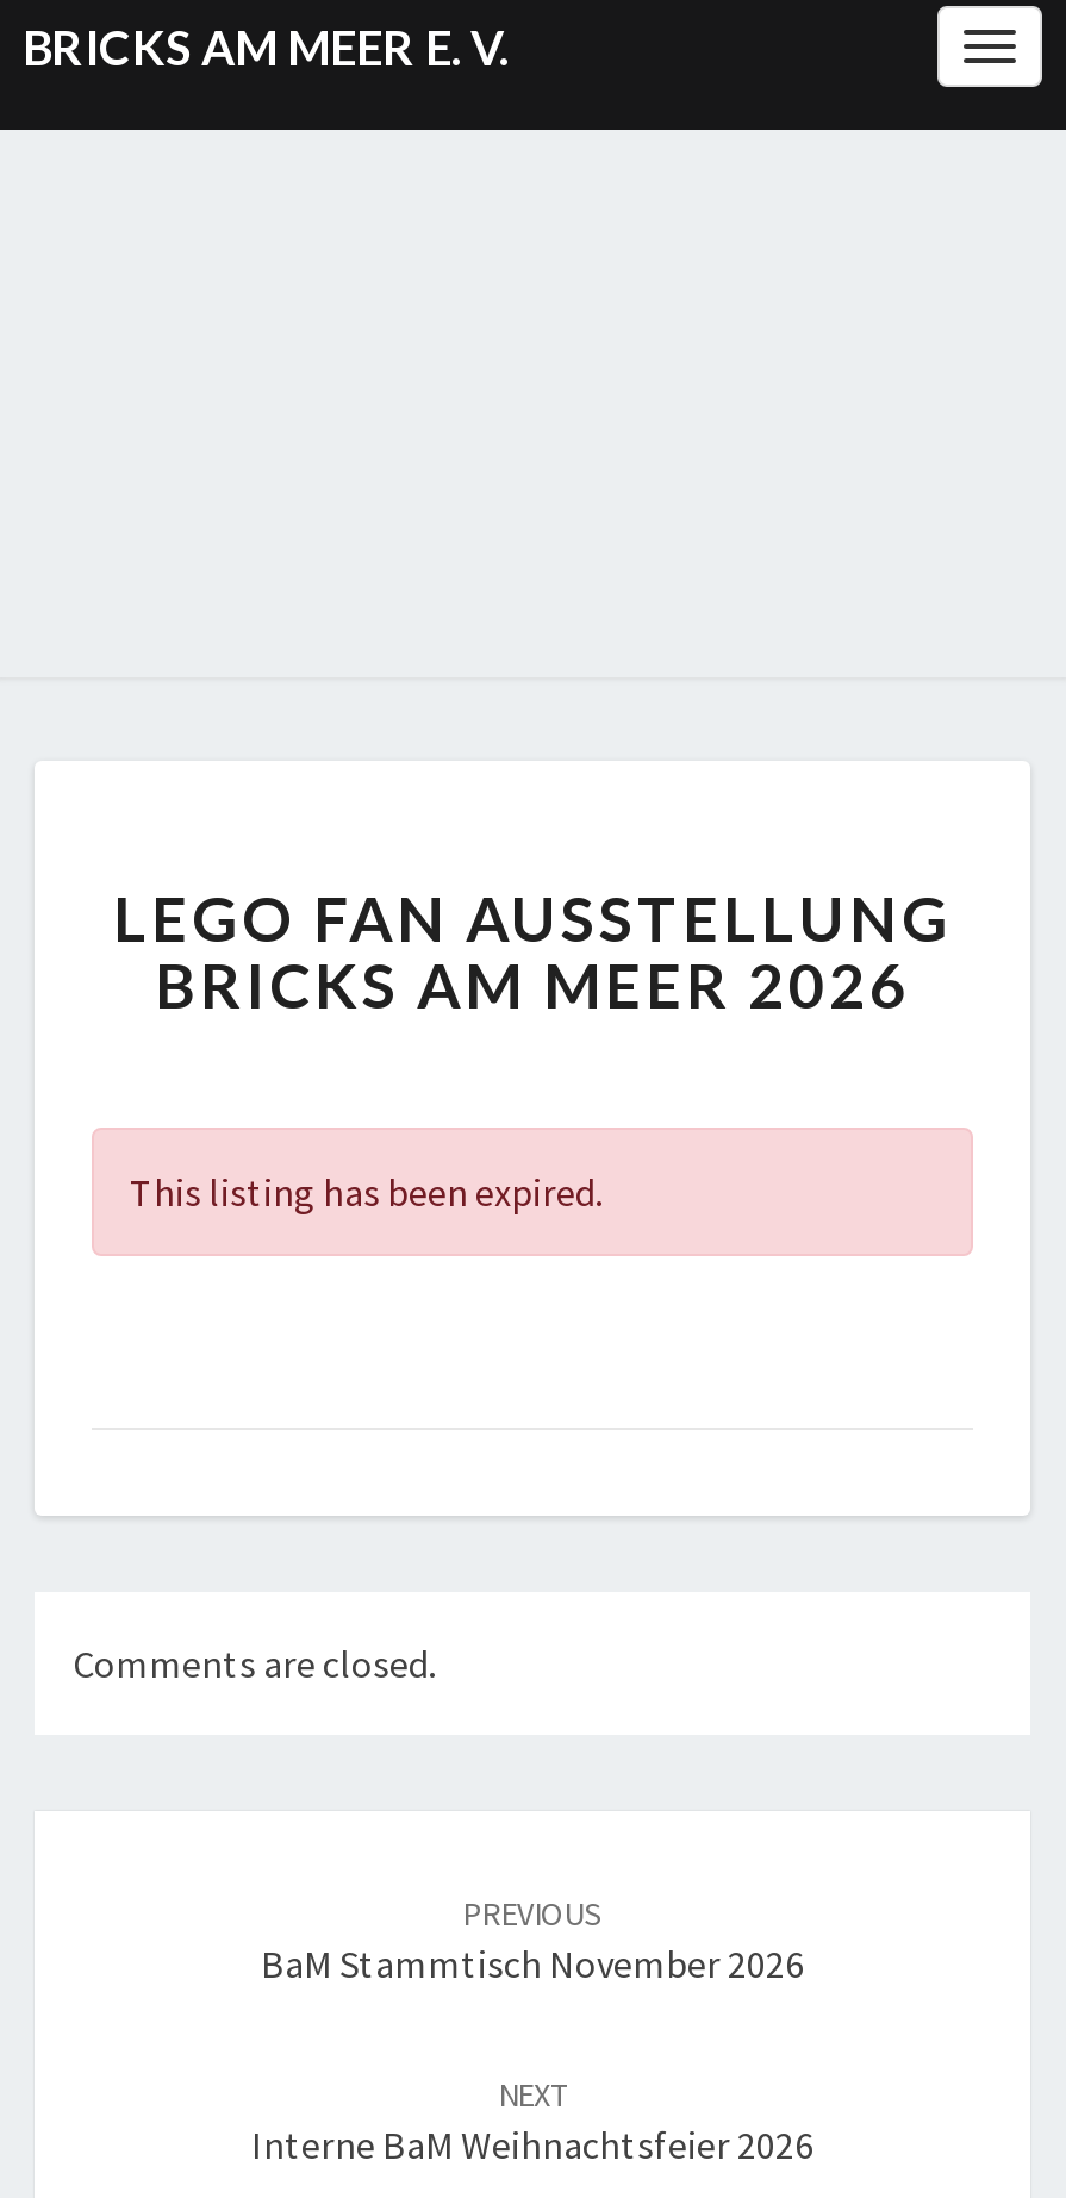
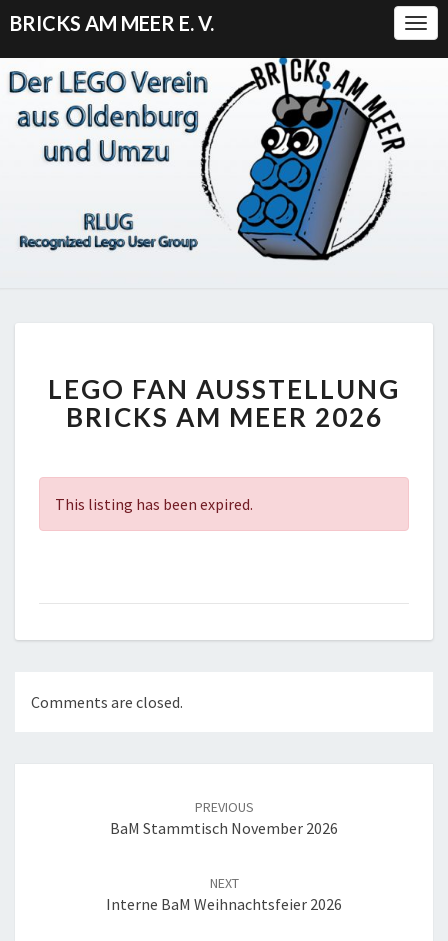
none -> [9,57,406,261] [image]

